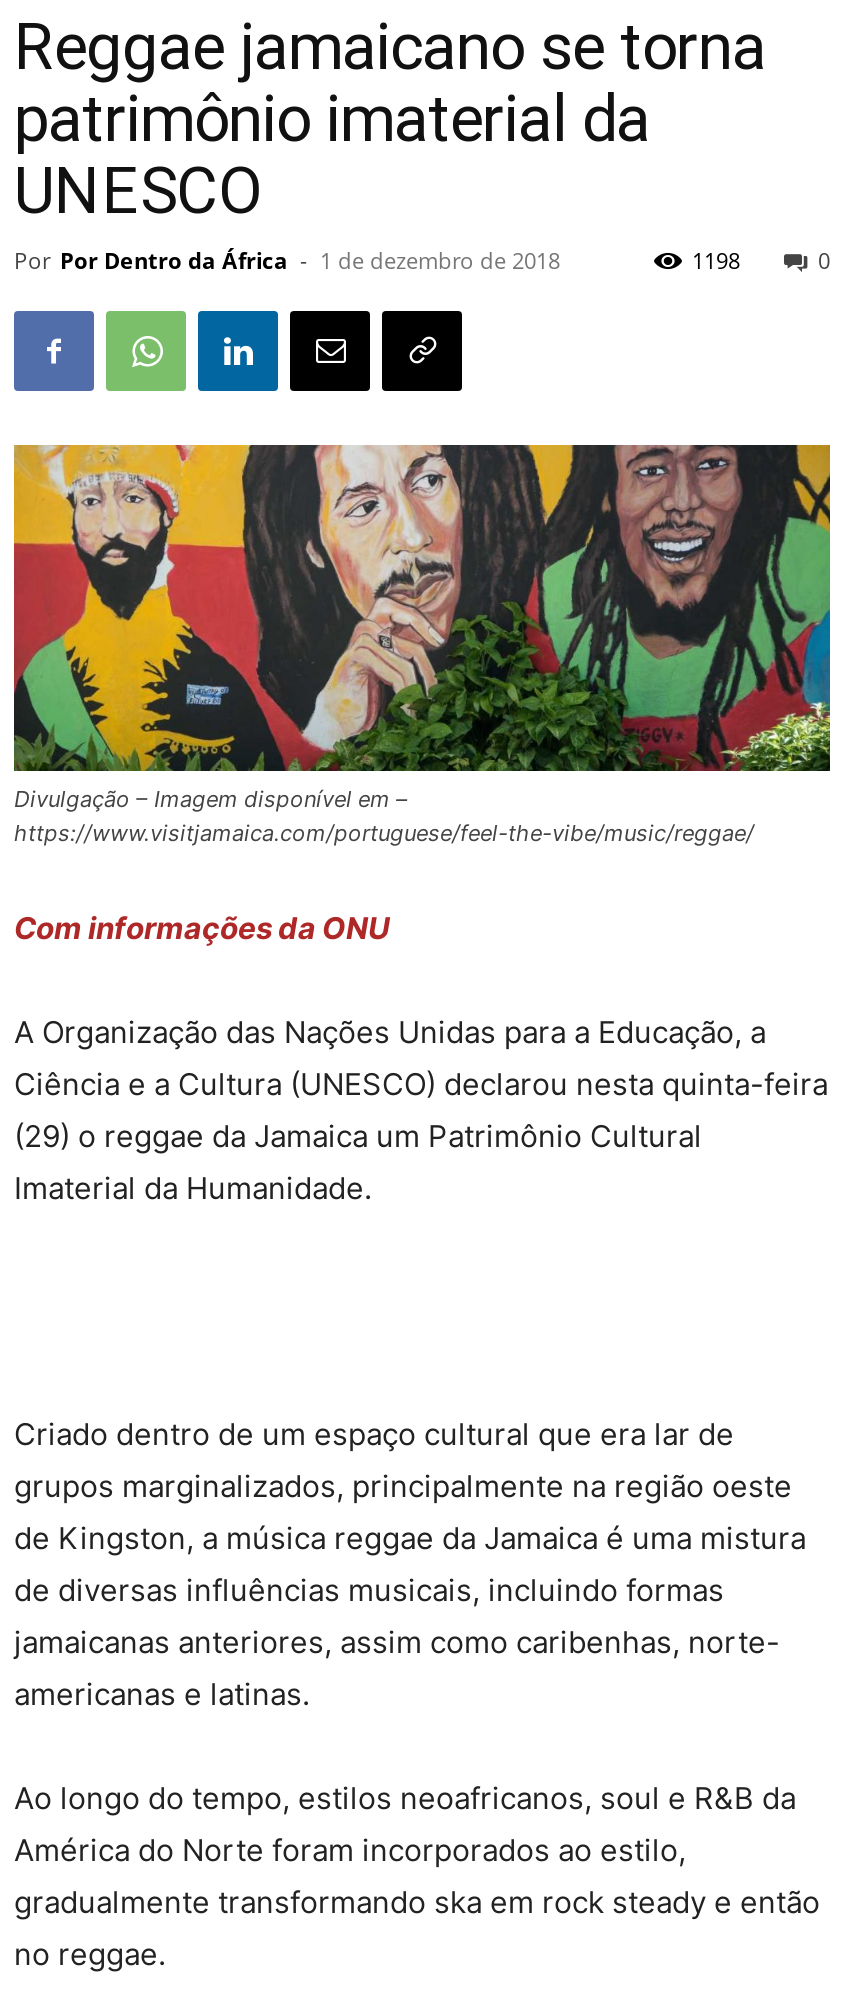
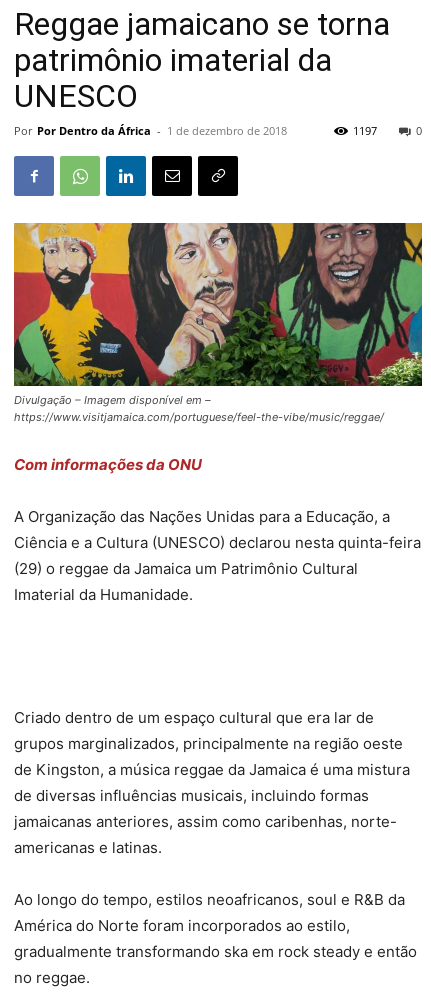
[692,245,740,275] 1198 -> [353,123,377,138] 1197

